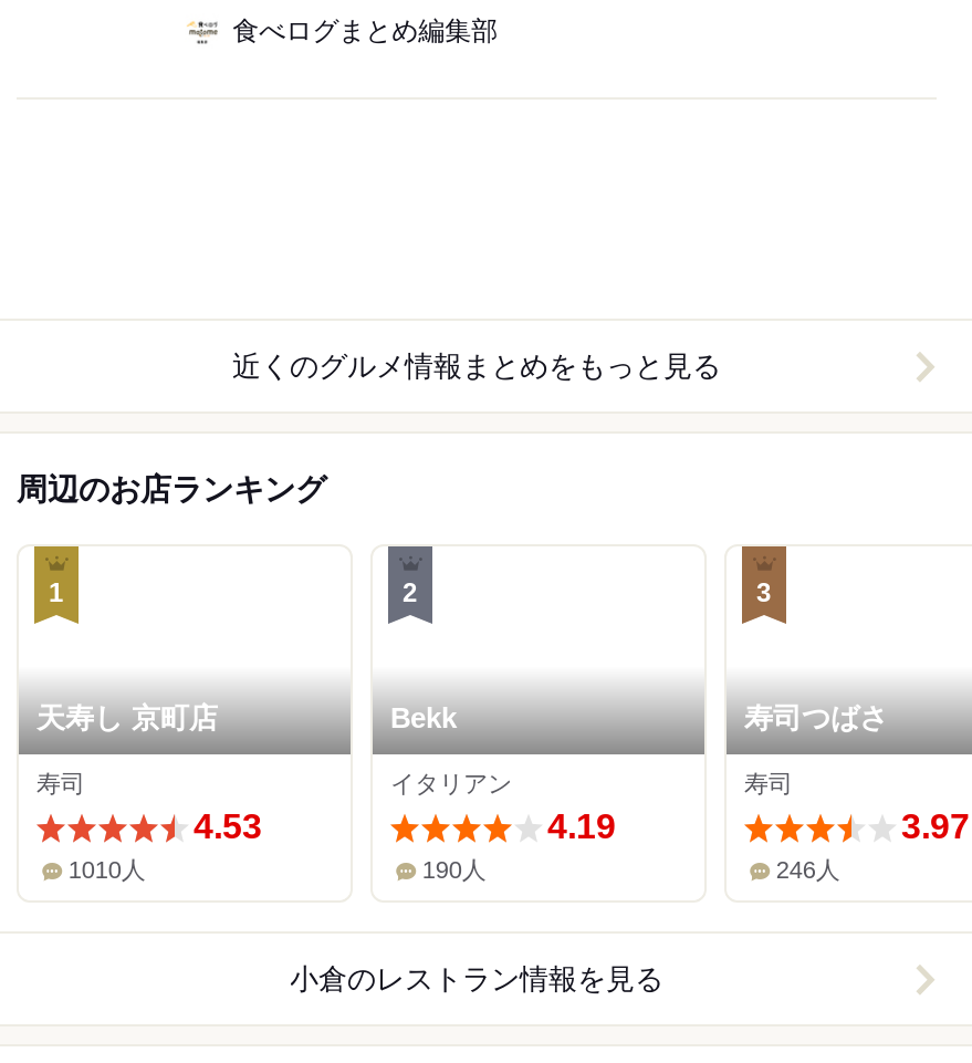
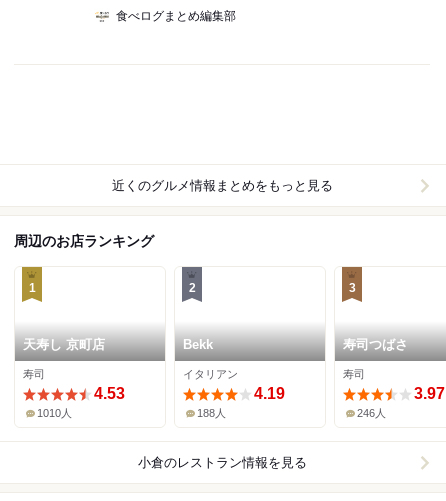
[422,857,486,883] 190人 -> [197,407,226,419] 188人

